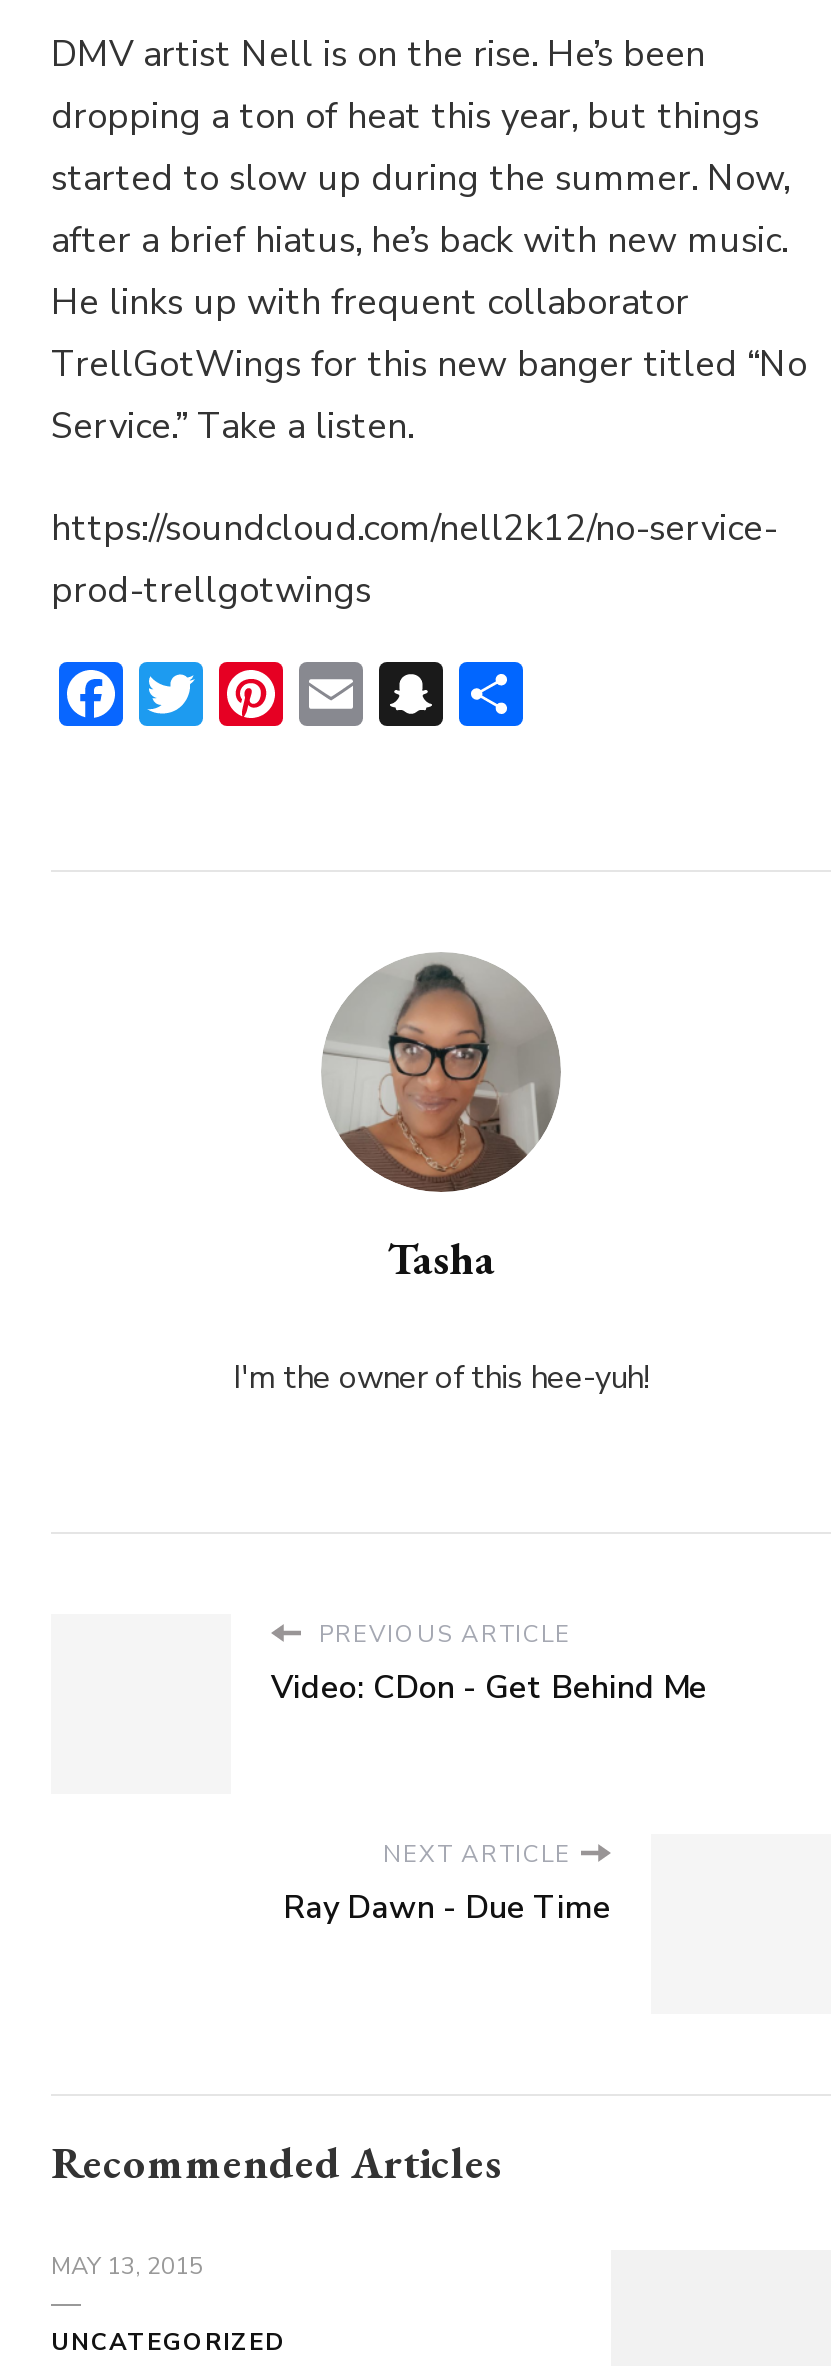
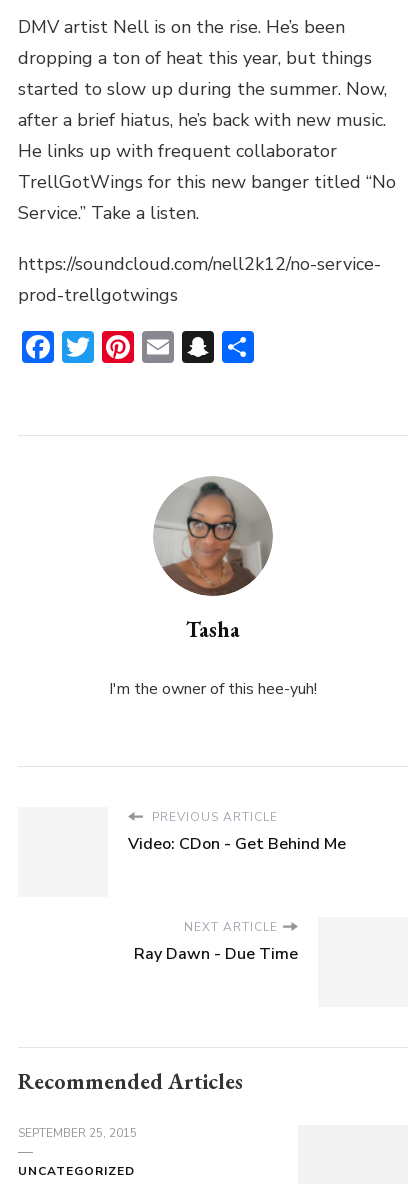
[51,2249,203,2281] MAY 13, 2015 -> [18,1125,137,1141] SEPTEMBER 25, 2015

